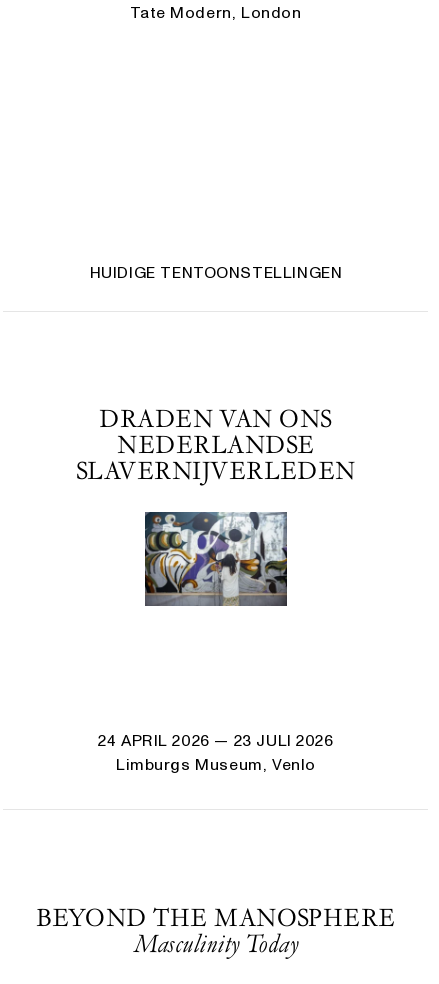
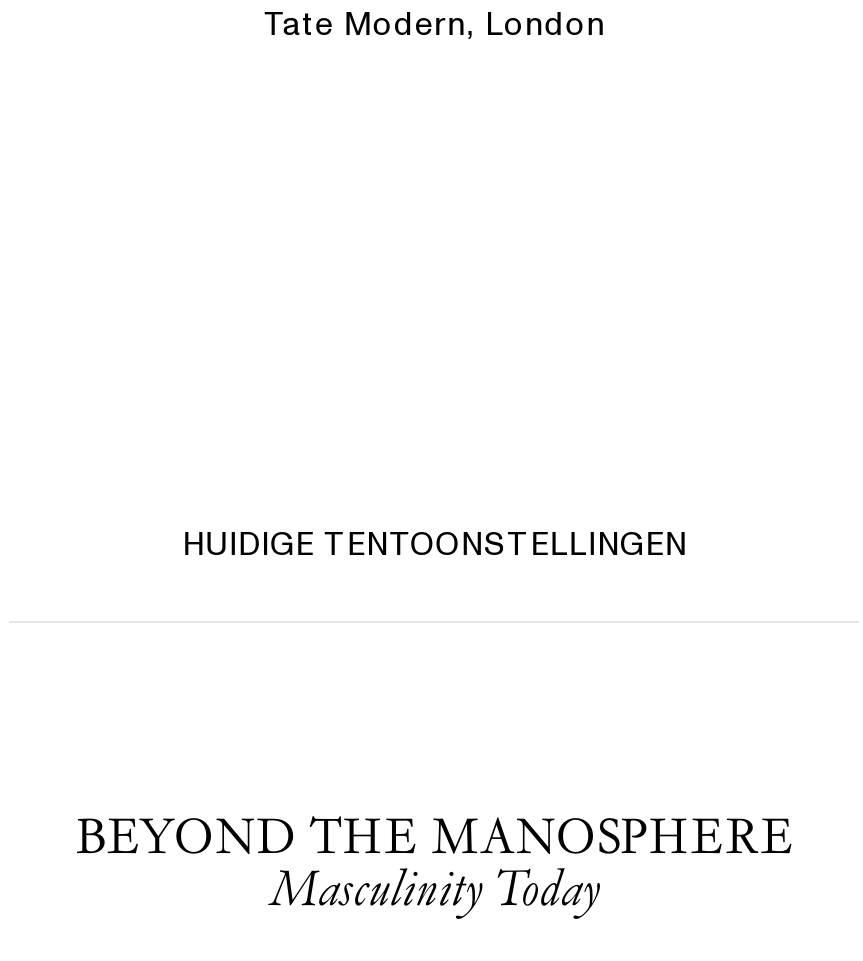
[76,404,356,486] DRADEN VAN ONS | NEDERLANDSE | SLAVERNIJVERLEDEN -> none
[144,511,288,607] [image] -> none
[98,733,334,773] 24 APRIL 2026 — 23 JULI 2026 | Limburgs Museum, Venlo -> none

